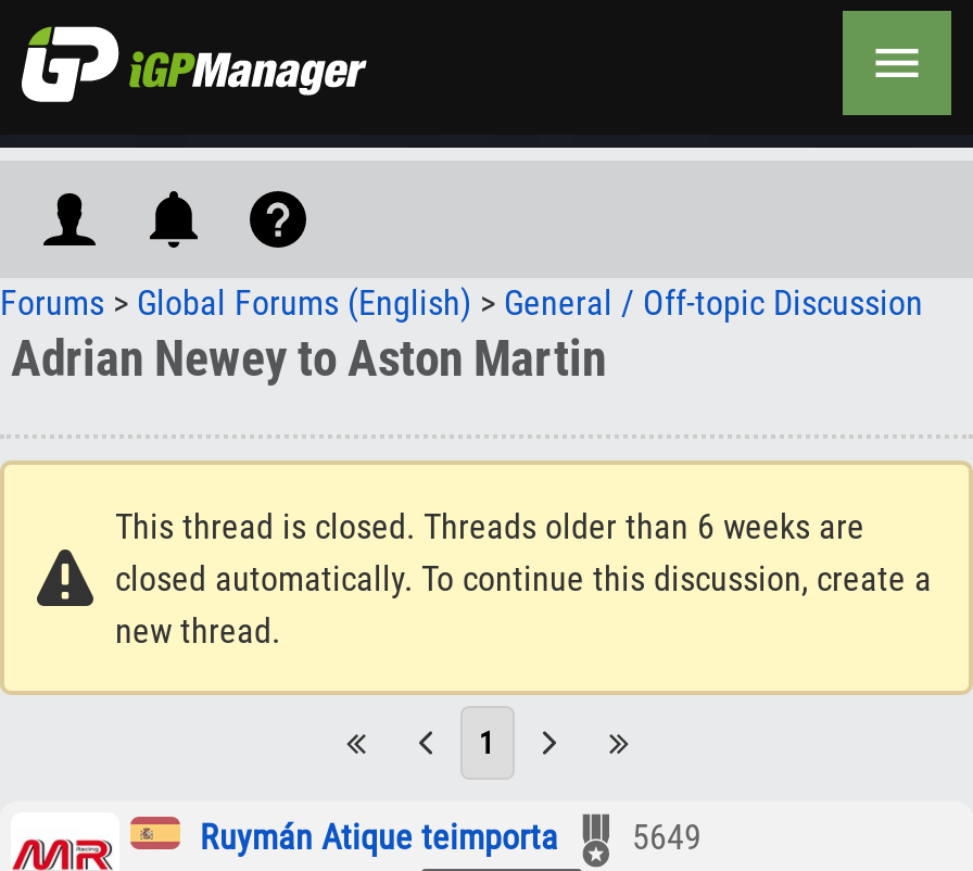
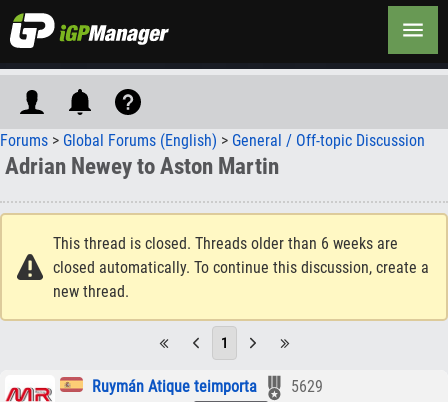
[200,817,702,858] Ruymán Atique teimporta 5649 -> [92,377,323,396] Ruymán Atique teimporta 5629

